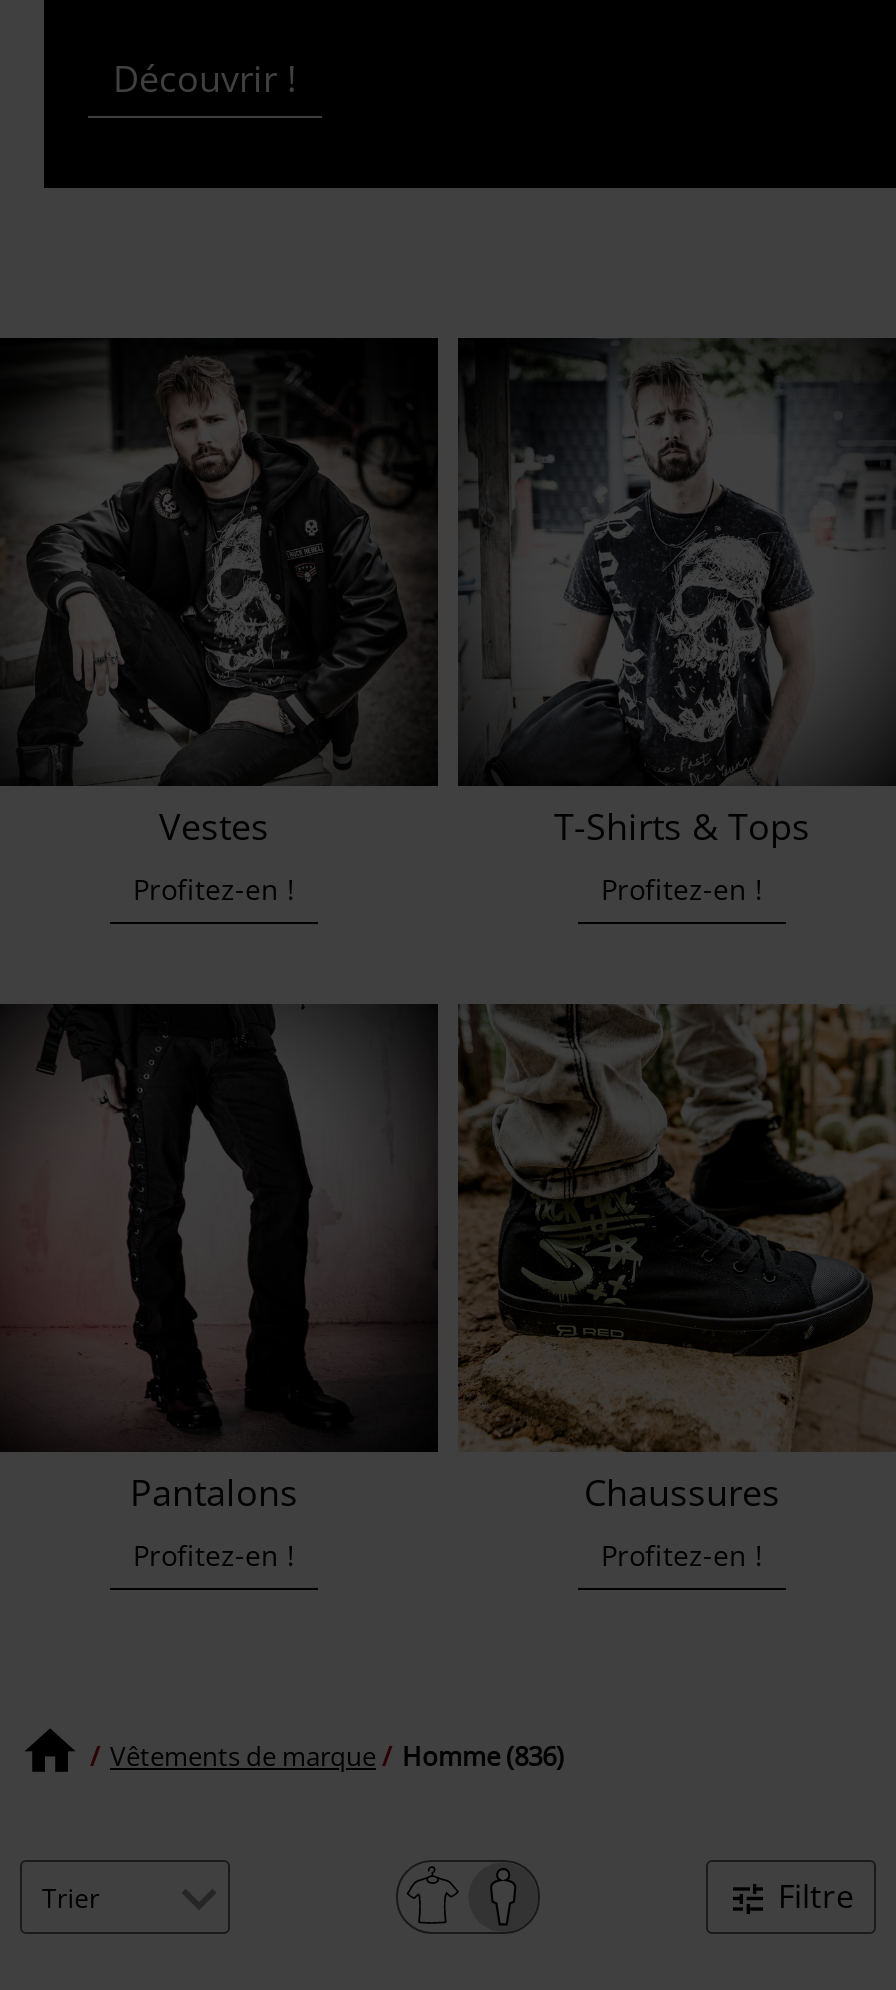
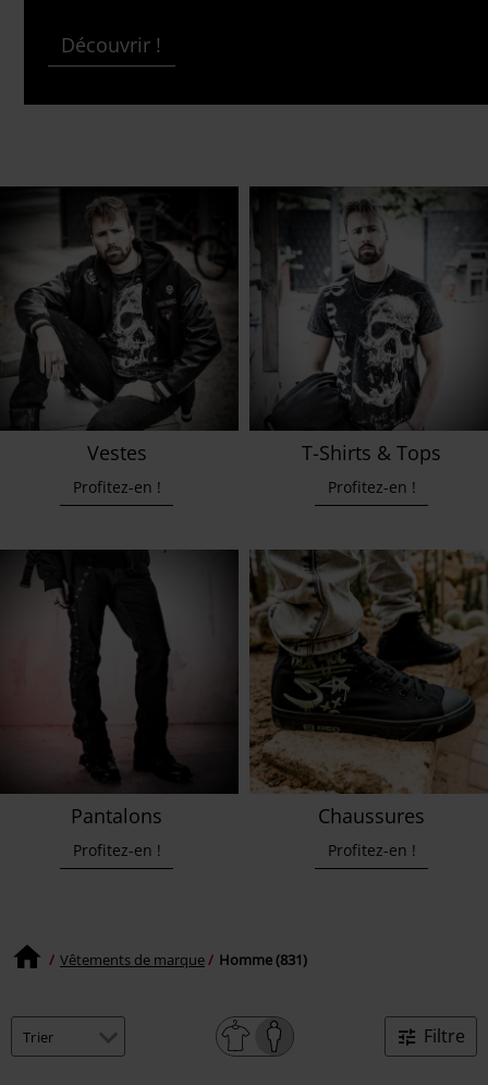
[110,1737,564,1773] Vêtements de marque Homme (836) -> [60,949,307,969] Vêtements de marque Homme (831)

